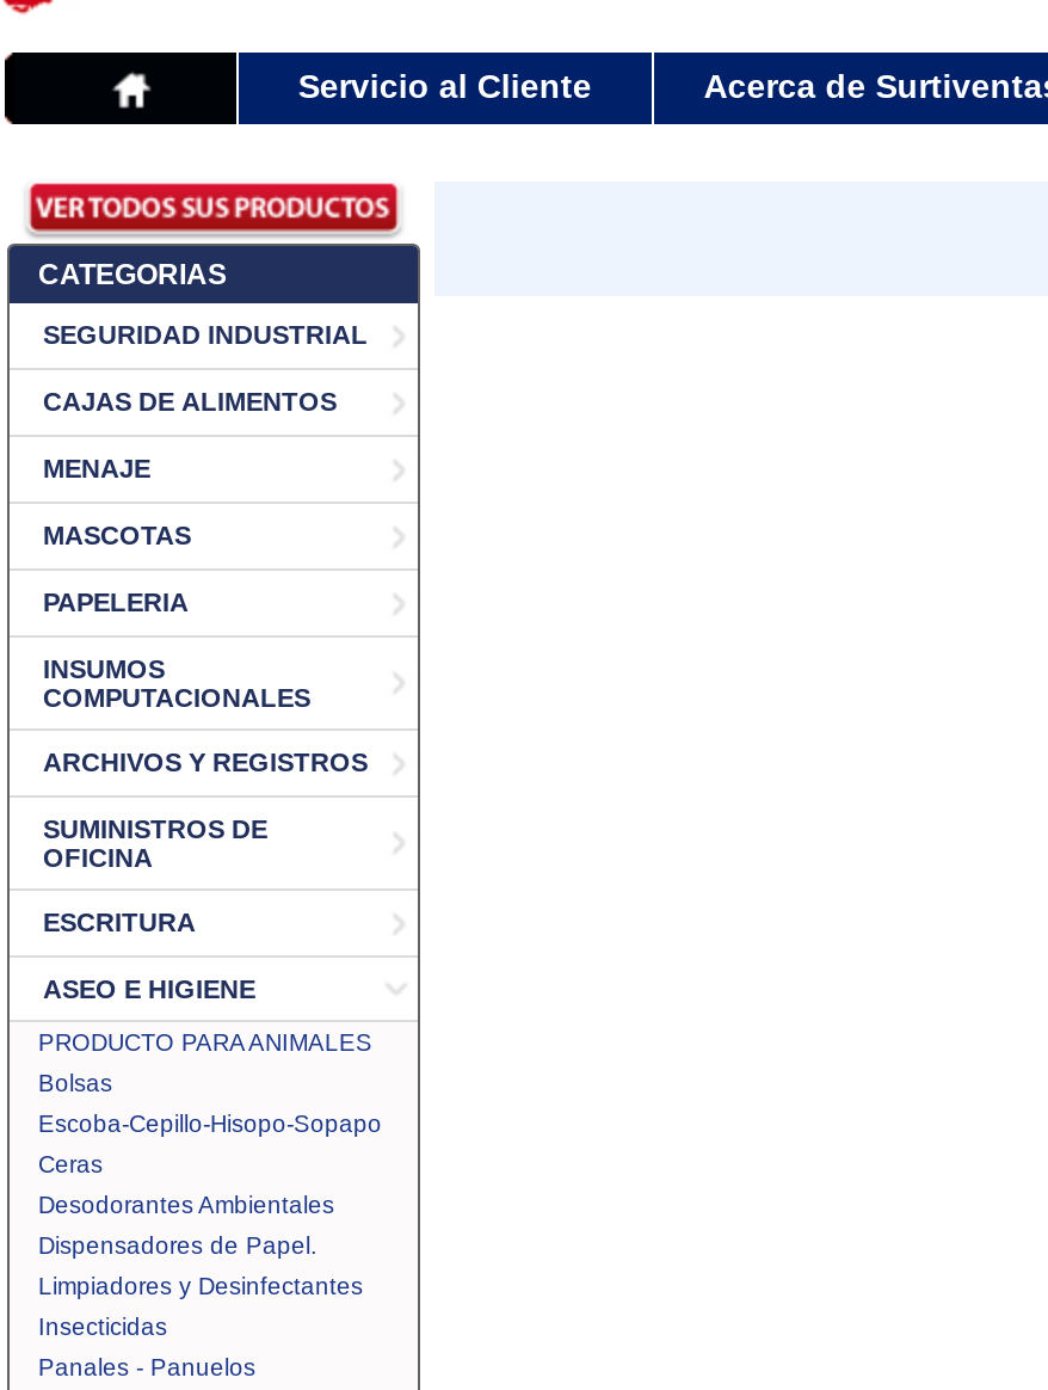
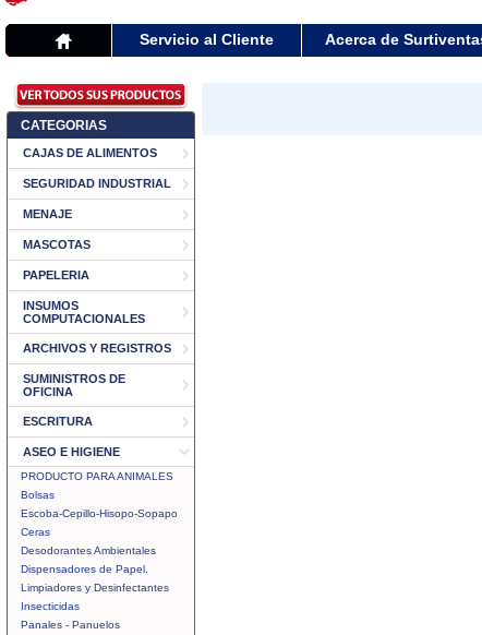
moved [43,320,368,349] -> [23,177,171,190]: SEGURIDAD INDUSTRIAL
moved [43,387,337,416] -> [23,146,157,159]: CAJAS DE ALIMENTOS

